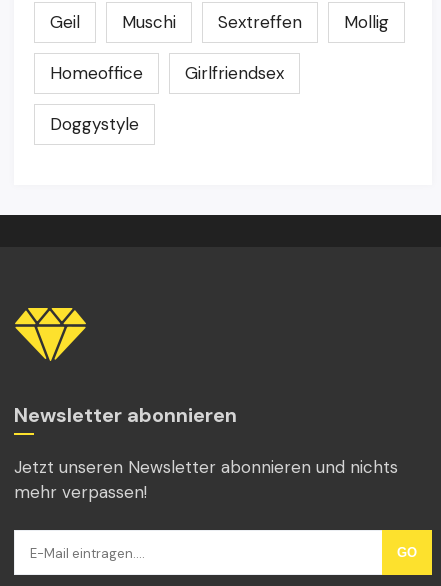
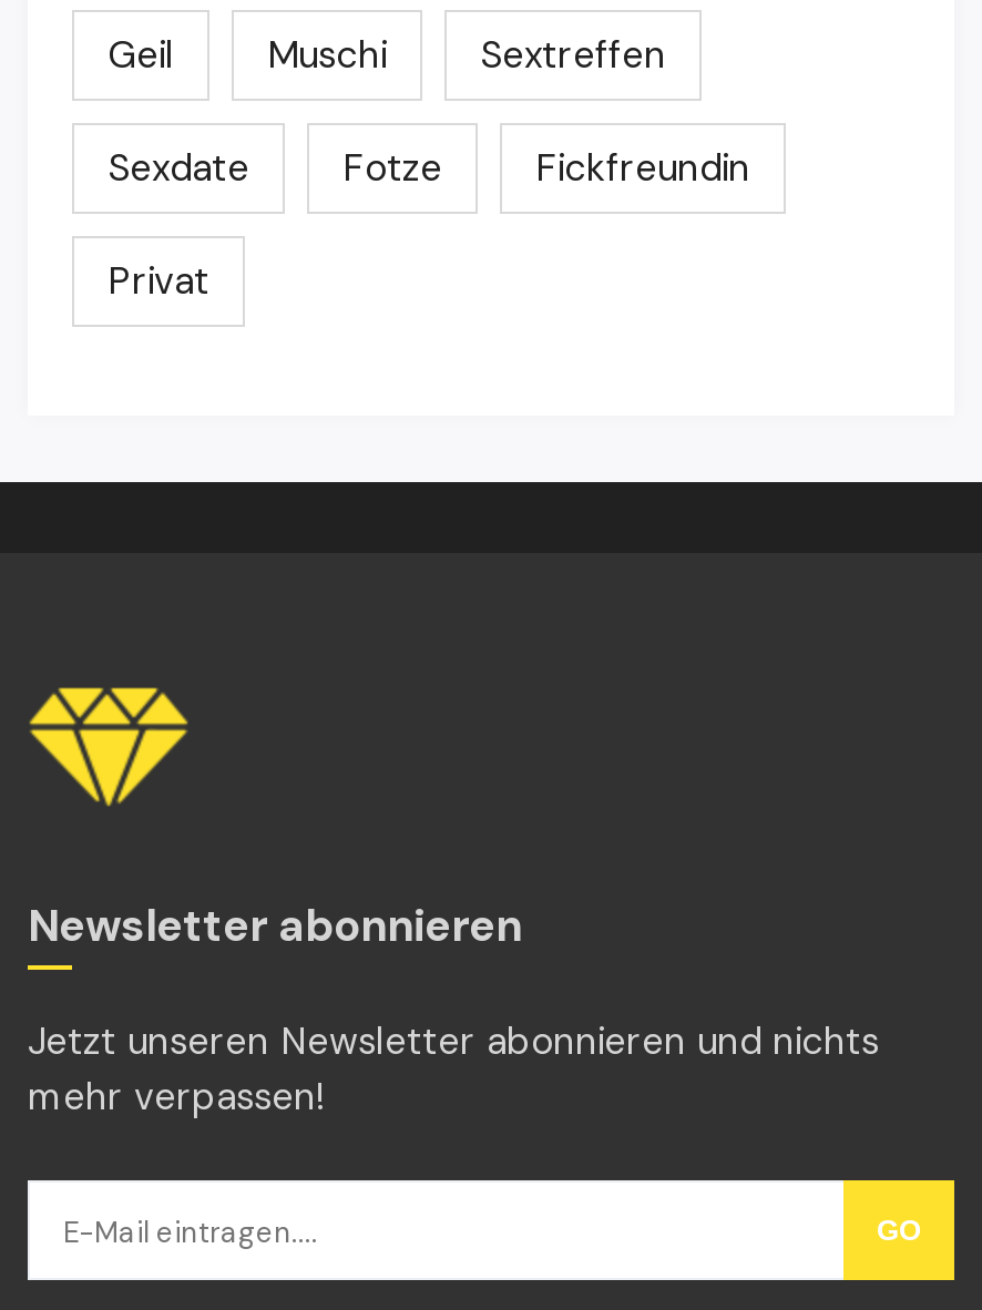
[50,11,389,135] Mollig | Homeoffice | Girlfriendsex | Doggystyle -> [108,143,750,305] Sexdate | Fotze | Fickfreundin | Privat

